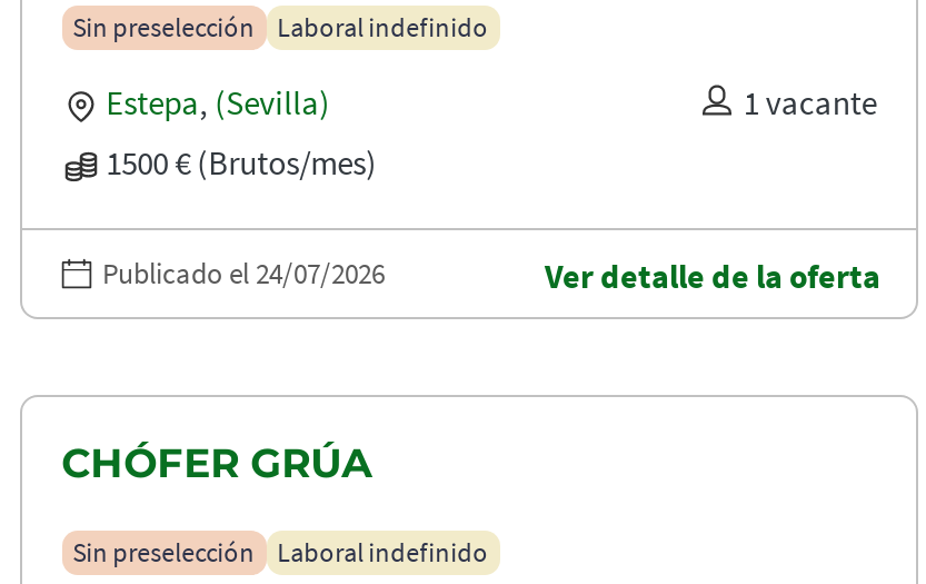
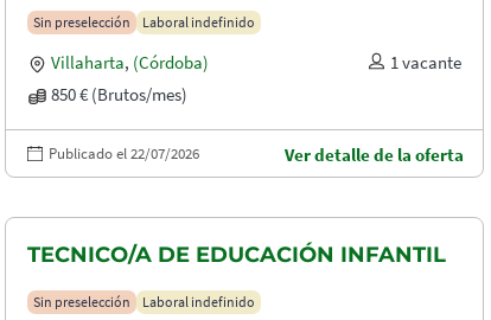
[106,82,330,124] Estepa, (Sevilla) -> [51,51,208,73] Villaharta, (Córdoba)
[106,142,377,184] 1500 € (Brutos/mes) -> [51,83,187,105] 850 € (Brutos/mes)
[102,255,385,293] Publicado el 24/07/2026 -> [49,143,199,163] Publicado el 22/07/2026
[61,440,373,489] CHÓFER GRÚA -> [27,242,445,268] TECNICO/A DE EDUCACIÓN INFANTIL

